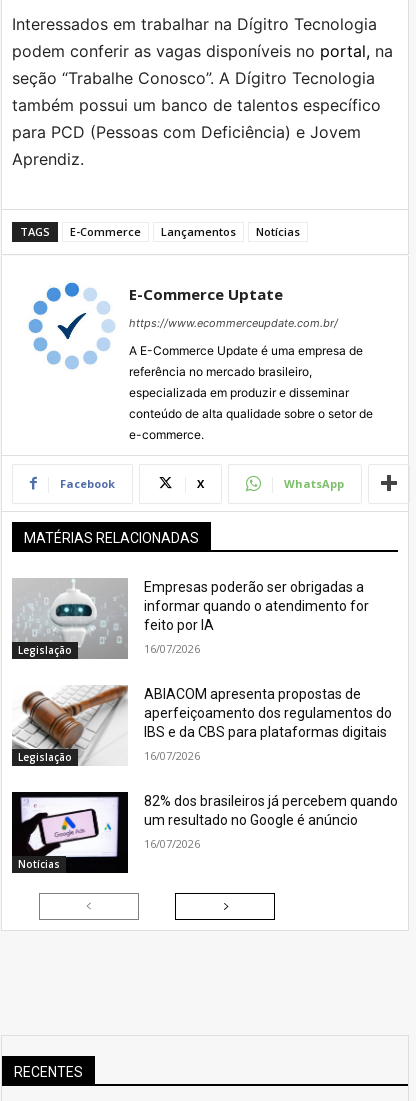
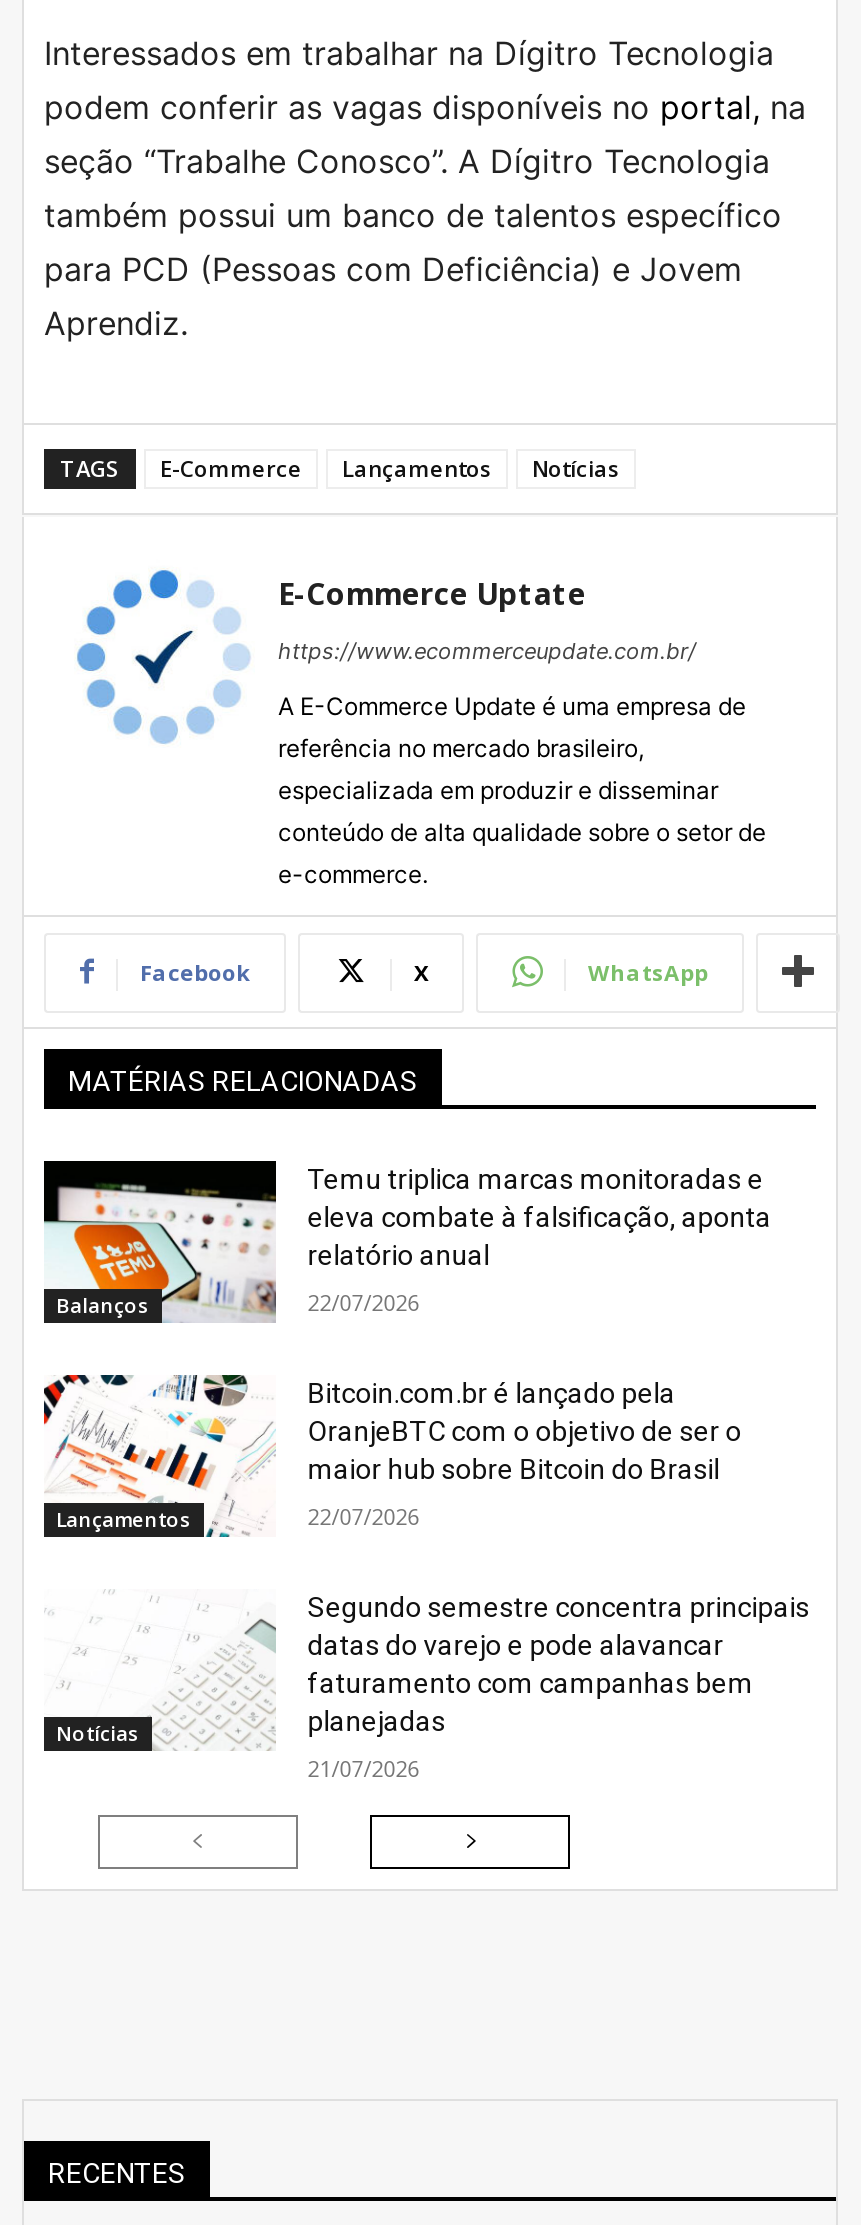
[12,578,128,659] [image] | Legislação -> [42,1159,276,1321] [image] | Balanços
[144,579,369,633] Empresas poderão ser obrigadas a | informar quando o atendimento for | feito por IA -> [308,1162,772,1270] Temu triplica marcas monitoradas e | eleva combate à falsificação, aponta | relatório anual
[144,641,200,656] 16/07/2026 -> [308,1286,420,1316] 22/07/2026
[12,685,129,764] [image] | Legislação -> [42,1373,276,1532] [image] | Lançamentos
[144,686,392,740] ABIACOM apresenta propostas de | aperfeiçoamento dos regulamentos do | IBS e da CBS para plataformas digitais -> [308,1376,742,1484] Bitcoin.com.br é lançado pela | OranjeBTC com o objetivo de ser o | maior hub sobre Bitcoin do Brasil
[144,748,200,763] 16/07/2026 -> [308,1500,420,1530] 22/07/2026
[11,791,398,874] [image] | 82% dos brasileiros já percebem quando | um resultado no Google é anúncio -> [44,1589,810,1751] [image] | Segundo semestre concentra principais | datas do varejo e pode alavancar | faturamento com campanhas bem | planejadas
[144,836,200,851] 16/07/2026 -> [308,1752,420,1782] 21/07/2026

